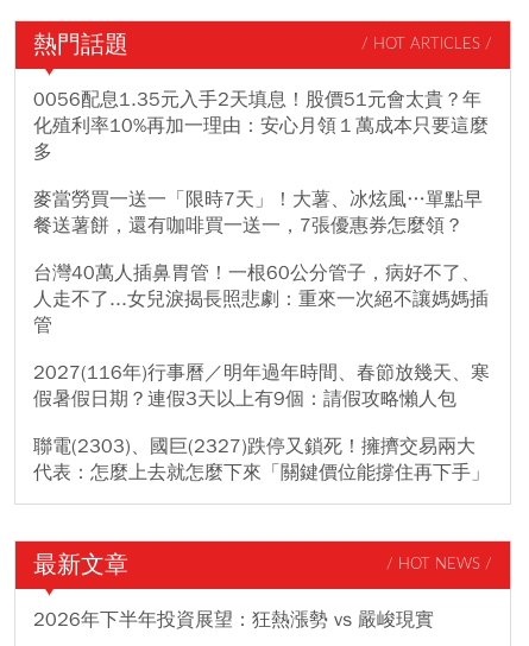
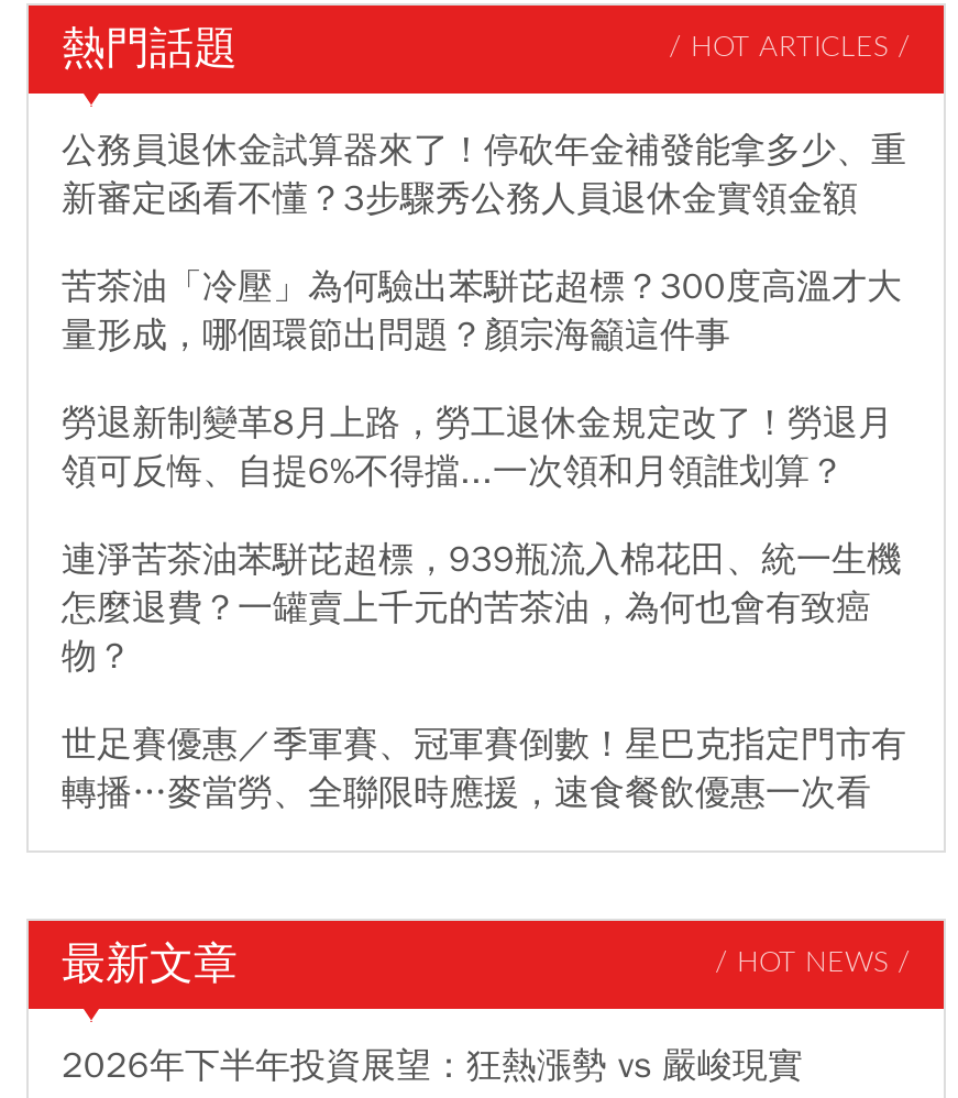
[33,88,489,164] 0056配息1.35元入手2天填息！股價51元會太貴？年 | 化殖利率10%再加一理由：安心月領１萬成本只要這麼 | 多 -> [62,128,906,221] 公務員退休金試算器來了！停砍年金補發能拿多少、重 | 新審定函看不懂？3步驟秀公務人員退休金實領金額
[33,187,483,237] 麥當勞買一送一「限時7天」！大薯、冰炫風…單點早 | 餐送薯餅，還有咖啡買一送一，7張優惠券怎麼領？ -> [62,265,902,357] 苦茶油「冷壓」為何驗出苯駢芘超標？300度高溫才大 | 量形成，哪個環節出問題？顏宗海籲這件事
[33,261,489,337] 台灣40萬人插鼻胃管！一根60公分管子，病好不了、 | 人走不了...女兒淚揭長照悲劇：重來一次絕不讓媽媽插 | 管 -> [62,401,893,494] 勞退新制變革8月上路，勞工退休金規定改了！勞退月 | 領可反悔、自提6%不得擋...一次領和月領誰划算？
[33,361,490,411] 2027(116年)行事曆／明年過年時間、春節放幾天、寒 | 假暑假日期？連假3天以上有9個：請假攻略懶人包 -> [62,538,902,678] 連淨苦茶油苯駢芘超標，939瓶流入棉花田、統一生機 | 怎麼退費？一罐賣上千元的苦茶油，為何也會有致癌 | 物？
[33,434,490,484] 聯電(2303)、國巨(2327)跌停又鎖死！擁擠交易兩大 | 代表：怎麼上去就怎麼下來「關鍵價位能撐住再下手」 -> [62,722,906,815] 世足賽優惠／季軍賽、冠軍賽倒數！星巴克指定門市有 | 轉播…麥當勞、全聯限時應援，速食餐飲優惠一次看

